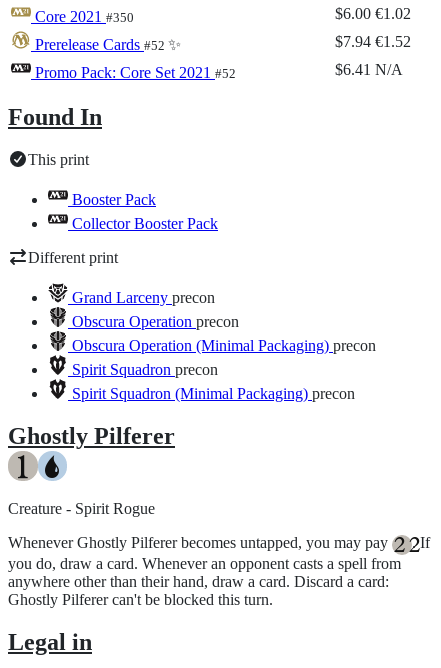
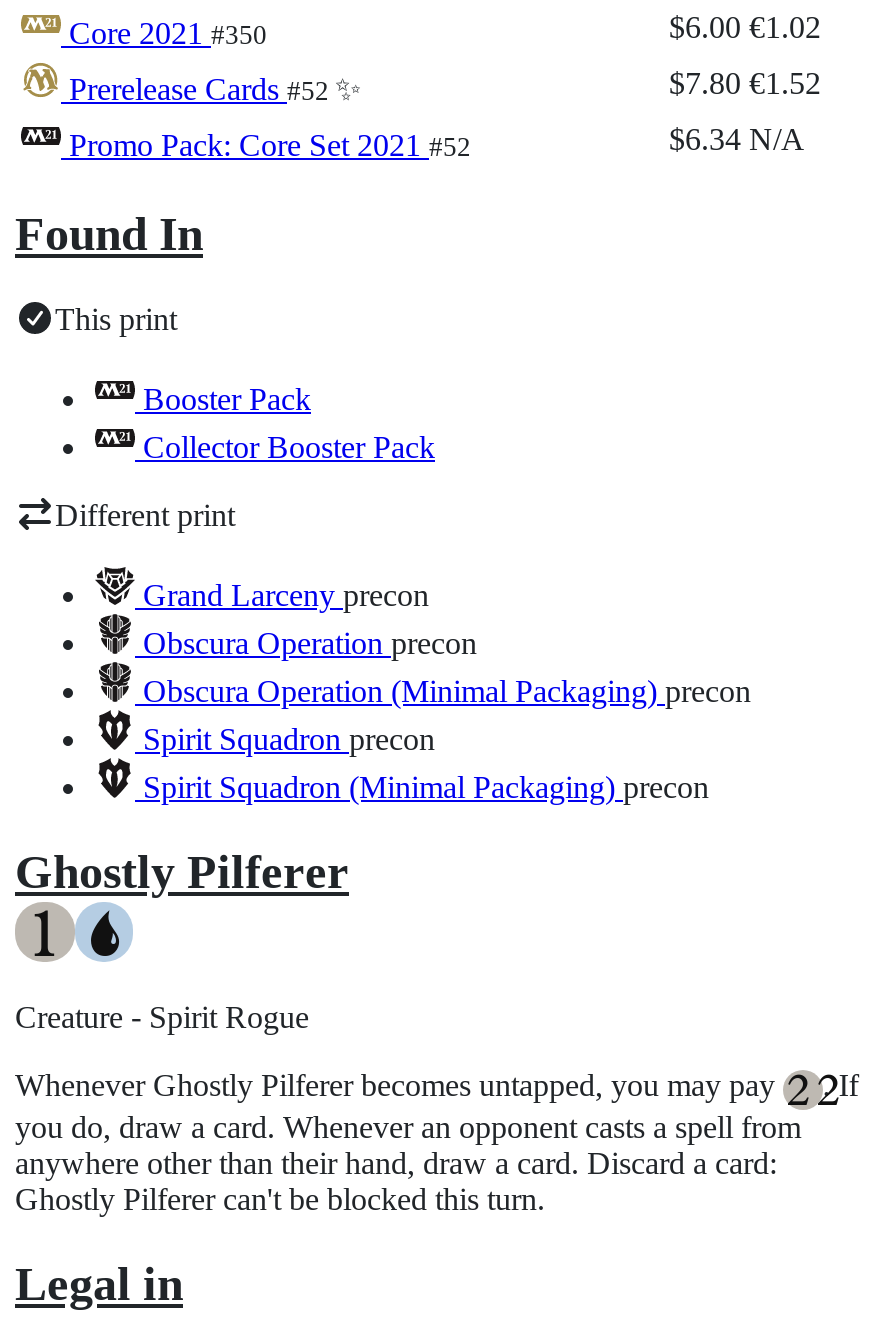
[335,32,411,49] $7.94 €1.52 -> [669,65,821,99] $7.80 €1.52
[335,60,403,77] $6.41 N/A -> [669,121,805,155] $6.34 N/A

